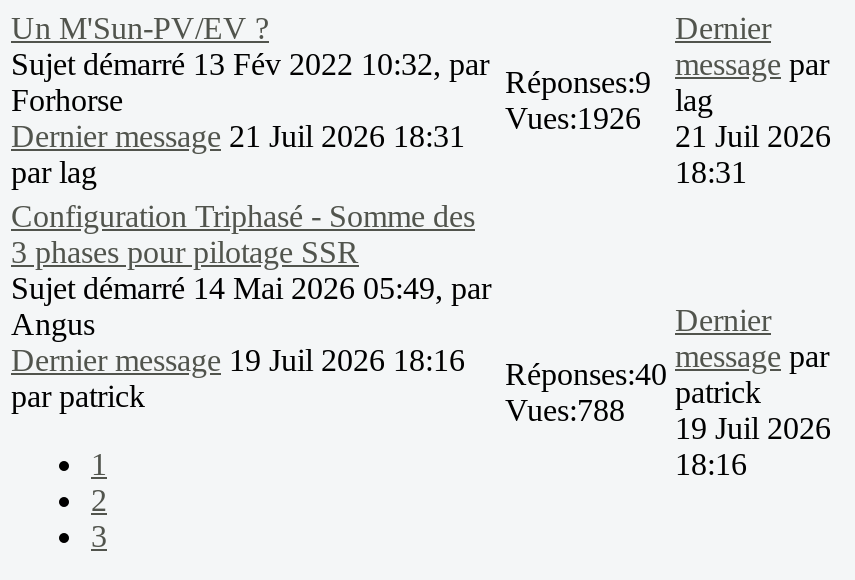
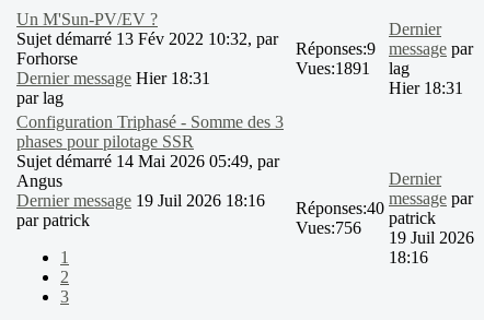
[505,101,641,135] Vues:1926 -> [296,59,370,77] Vues:1891
[11,119,465,153] Dernier message 21 Juil 2026 18:31 -> [16,69,210,87] Dernier message Hier 18:31
[11,119,831,269] 21 Juil 2026 | 18:31 | Configuration Triphasé - Somme des | 3 phases pour pilotage SSR -> [16,79,463,151] Hier 18:31 | Configuration Triphasé - Somme des 3 | phases pour pilotage SSR
[505,393,625,427] Vues:788 -> [296,218,361,237] Vues:756

